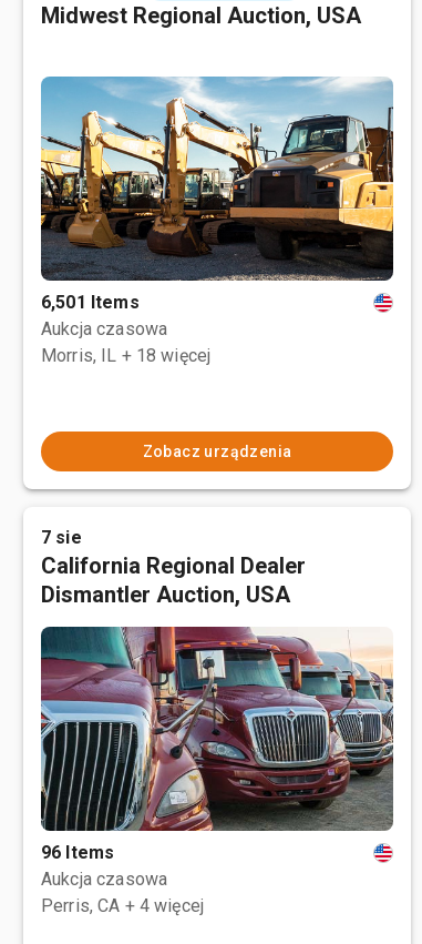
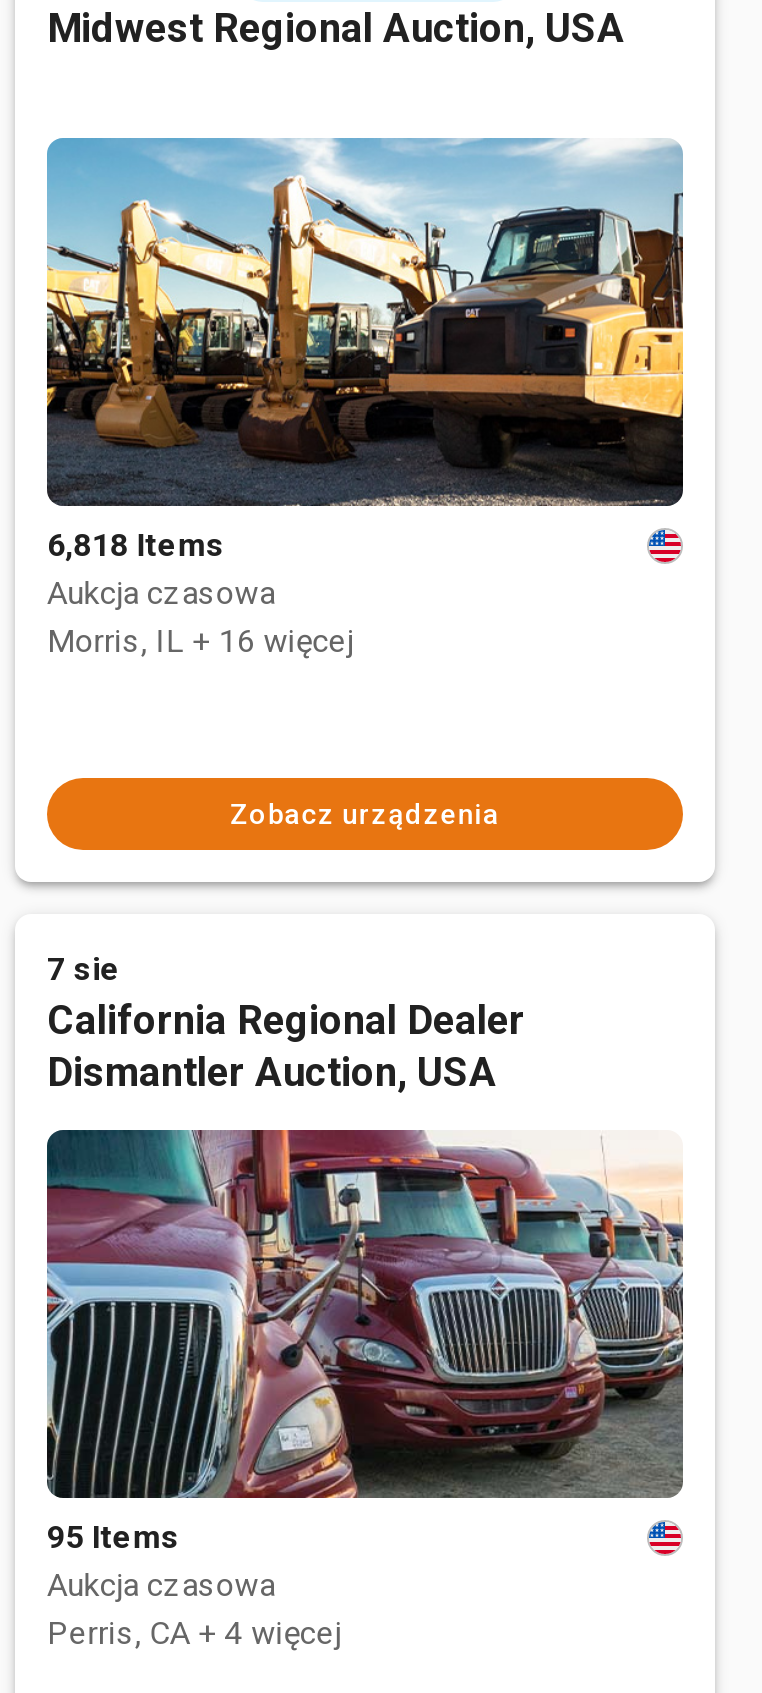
[41,292,139,313] 6,501 Items -> [47,526,224,564] 6,818 Items
[41,345,211,366] Morris, IL + 18 więcej -> [47,622,353,660] Morris, IL + 16 więcej
[41,842,114,863] 96 Items -> [47,1518,179,1556] 95 Items

